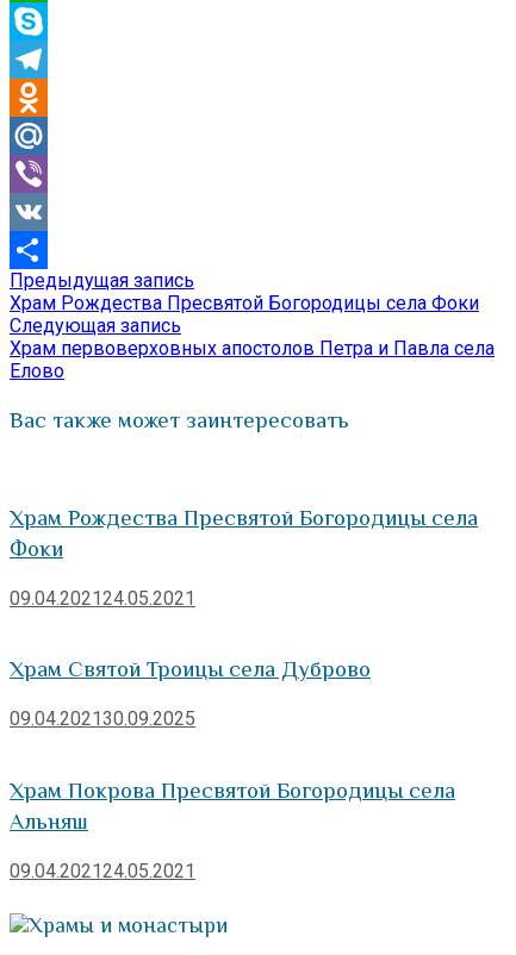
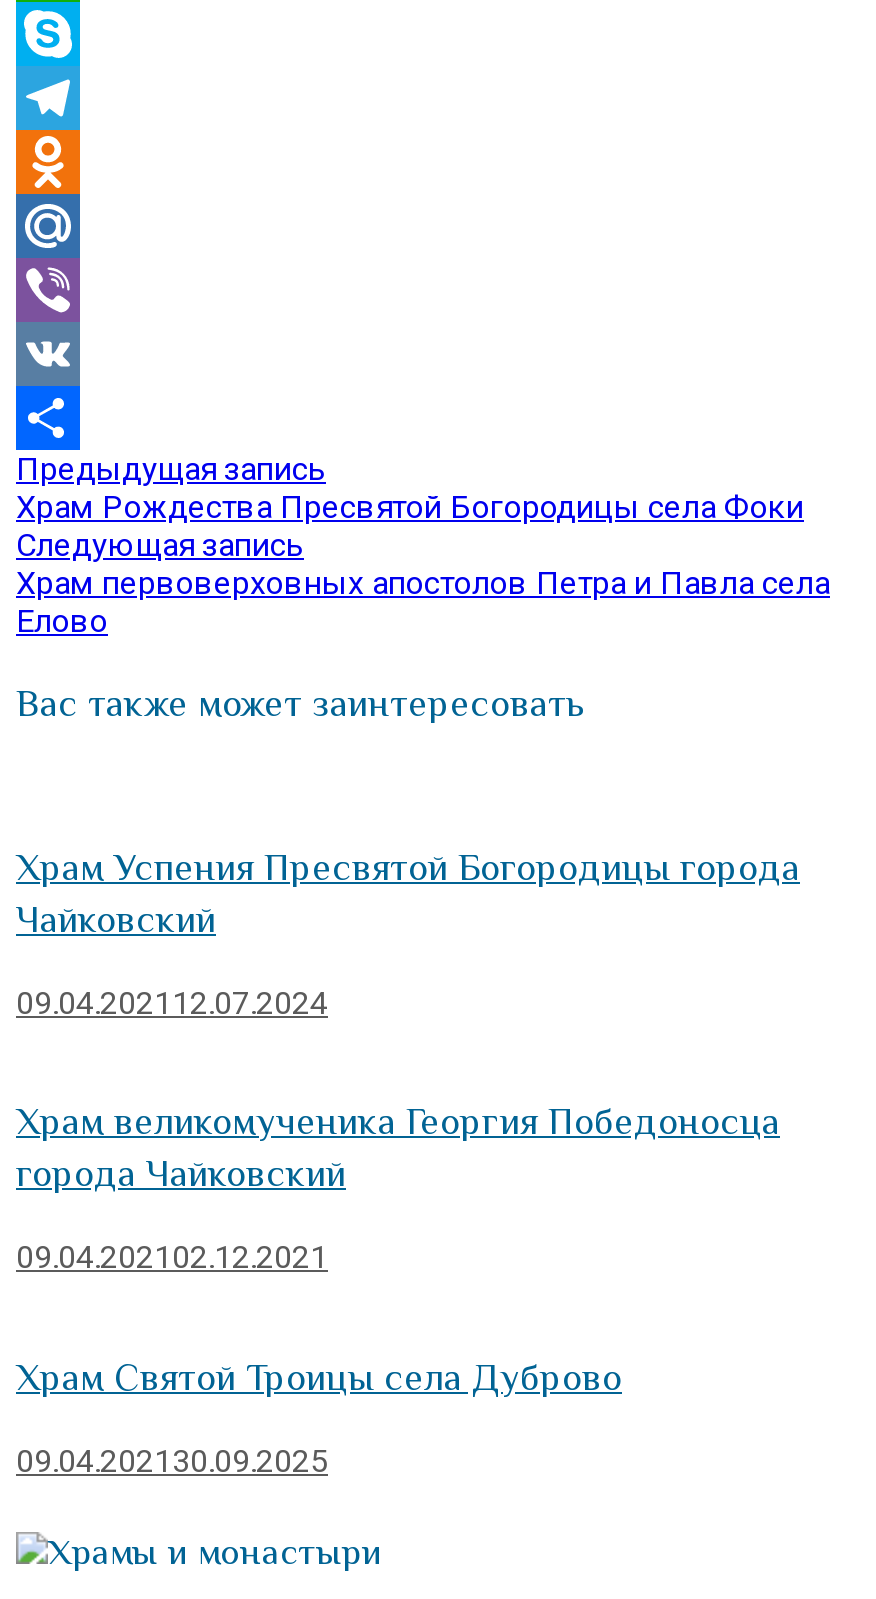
[10,505,478,609] Храм Рождества Пресвятой Богородицы села | Фоки | 09.04.2021 24.05.2021 -> [16,846,800,1276] Храм Успения Пресвятой Богородицы города | Чайковский | 09.04.2021 12.07.2024 | Храм великомученика Георгия Победоносца | города Чайковский | 09.04.2021 02.12.2021
moved [10,657,371,730] -> [16,1356,622,1479]: Храм Святой Троицы села Дуброво | 09.04.2021 30.09.2025
[10,777,455,882] Храм Покрова Пресвятой Богородицы села | Альняш | 09.04.2021 24.05.2021 -> none

